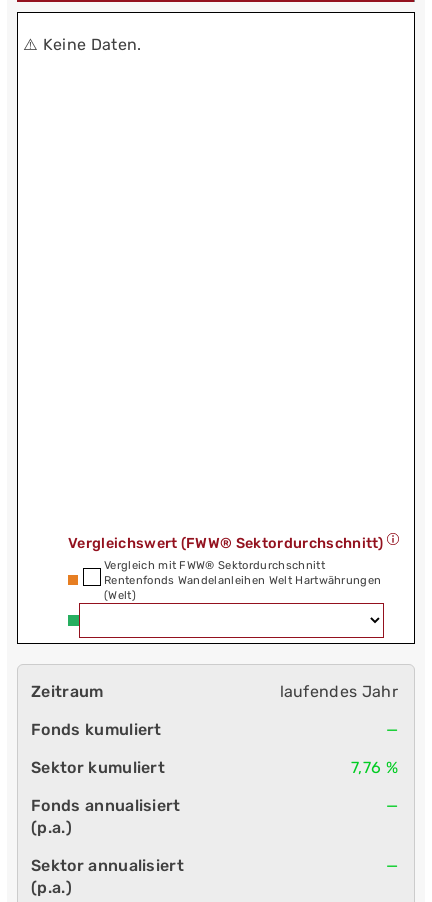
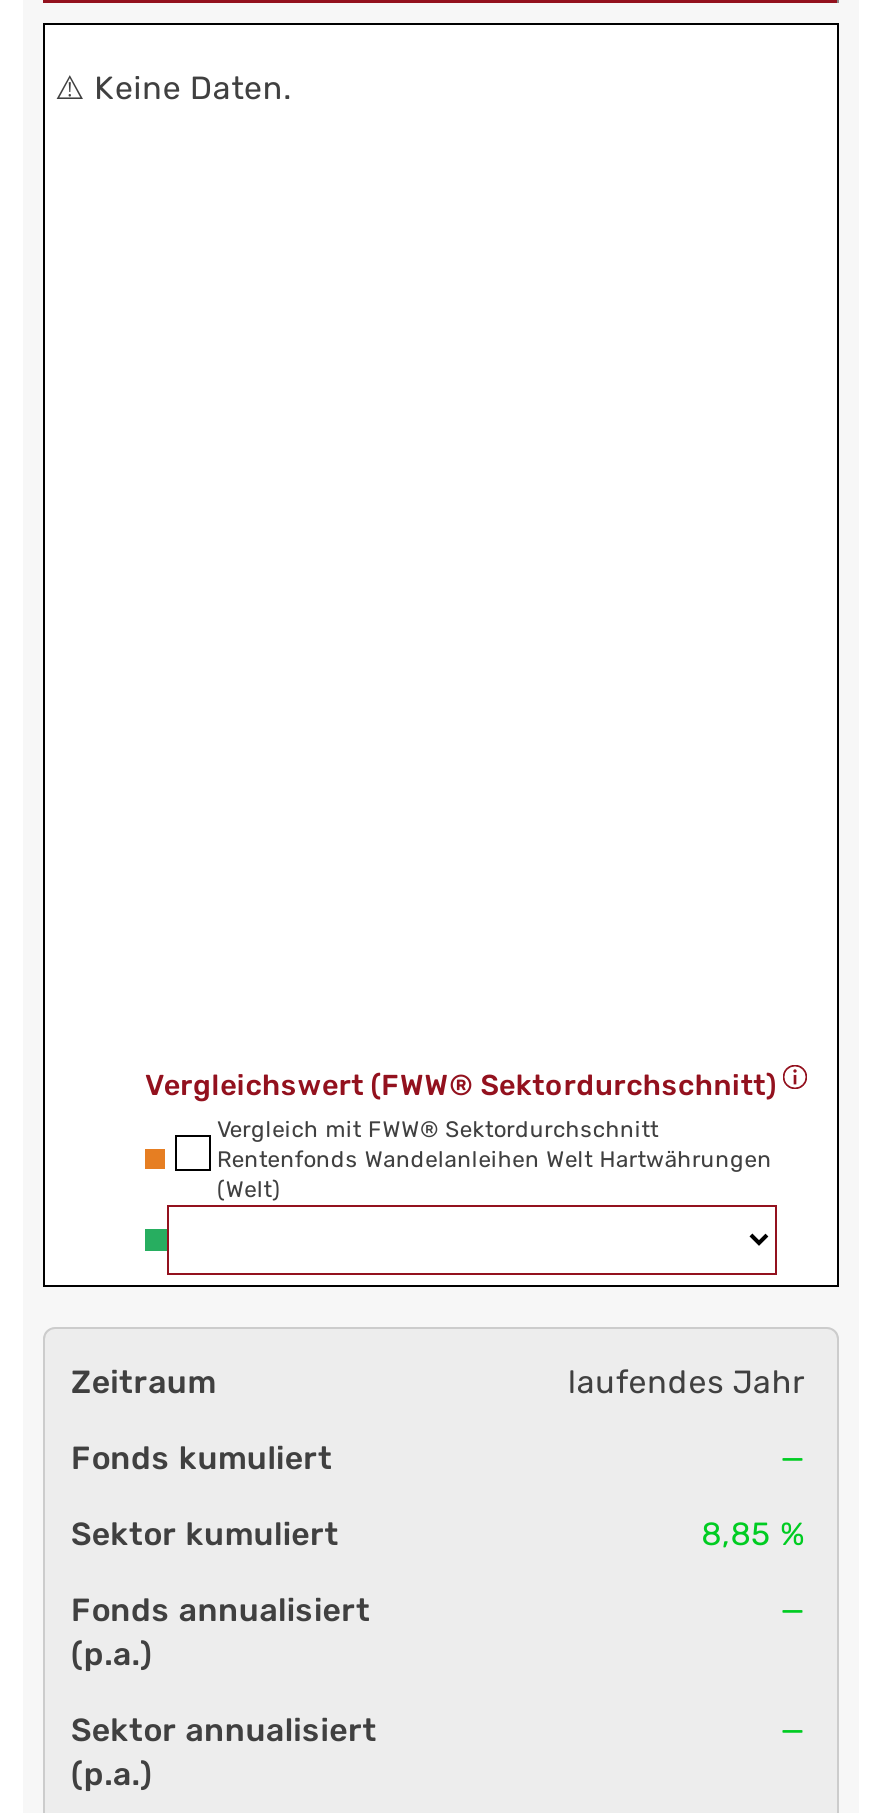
[351,758,398,777] 7,76 % -> [701,1514,805,1552] 8,85 %

